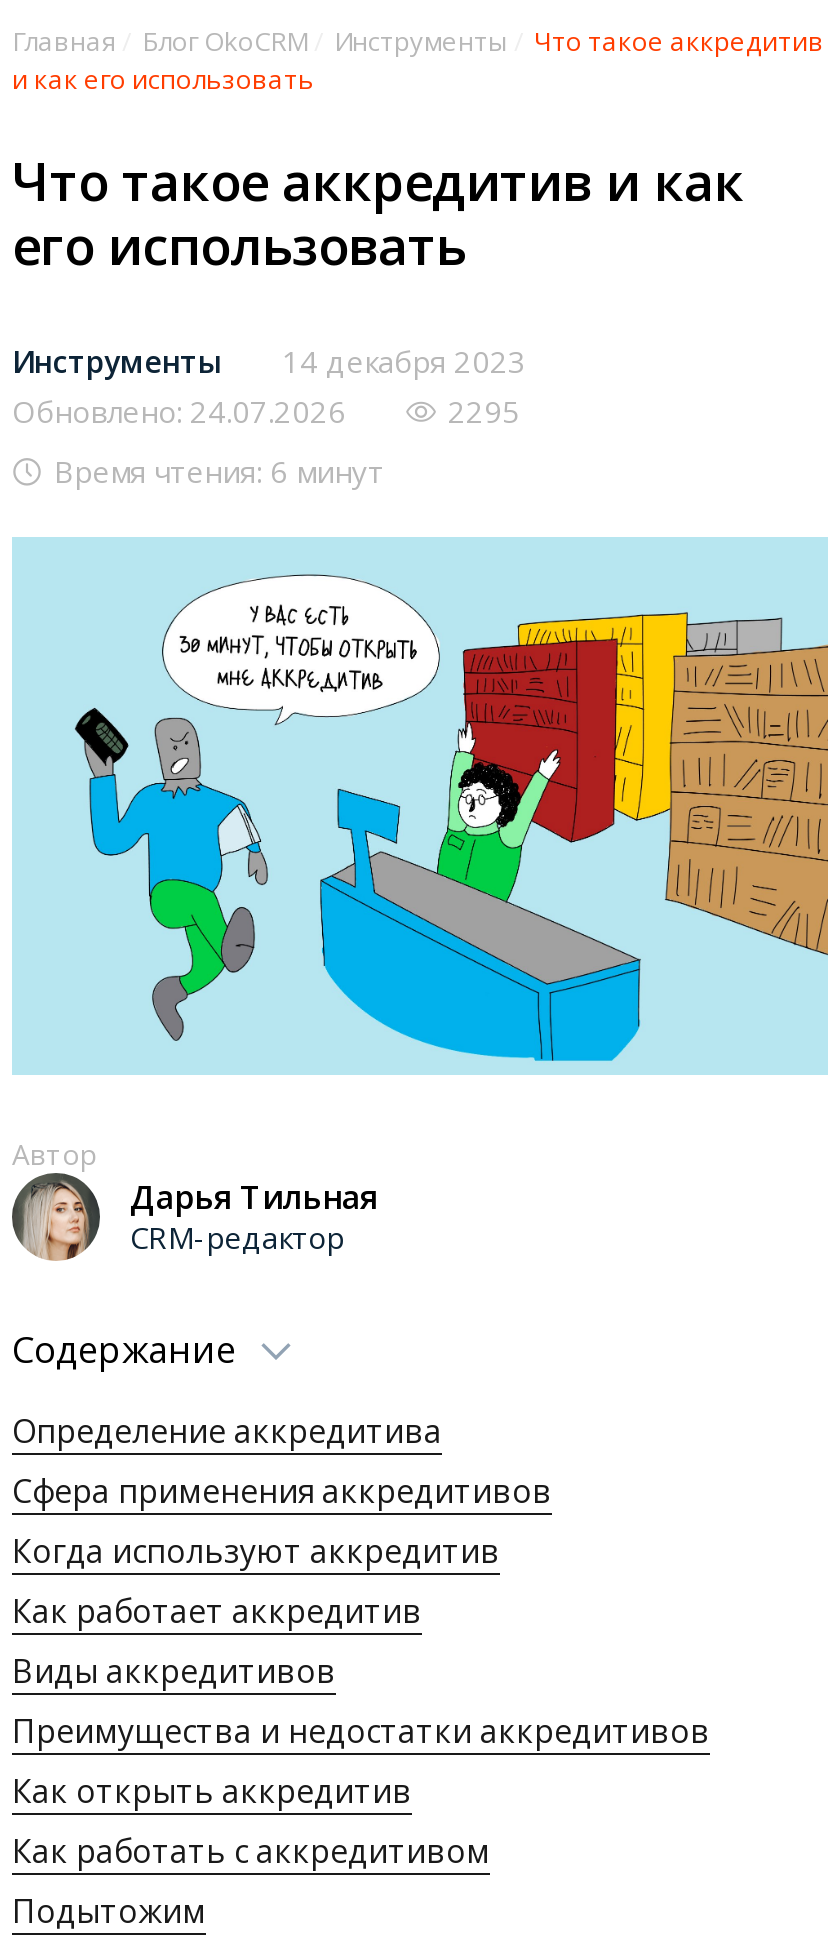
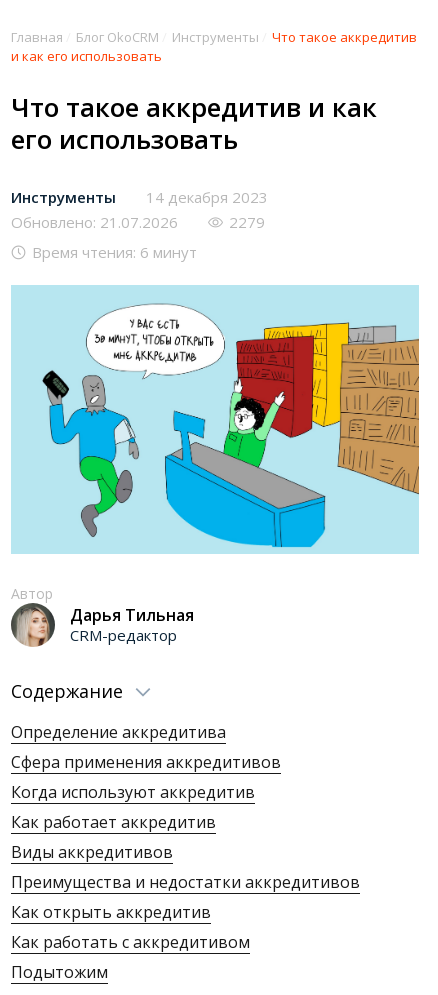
[12,391,346,431] Обновлено: 24.07.2026 -> [11,212,178,232] Обновлено: 21.07.2026
[448,391,520,431] 2295 -> [229,212,265,232] 2279

